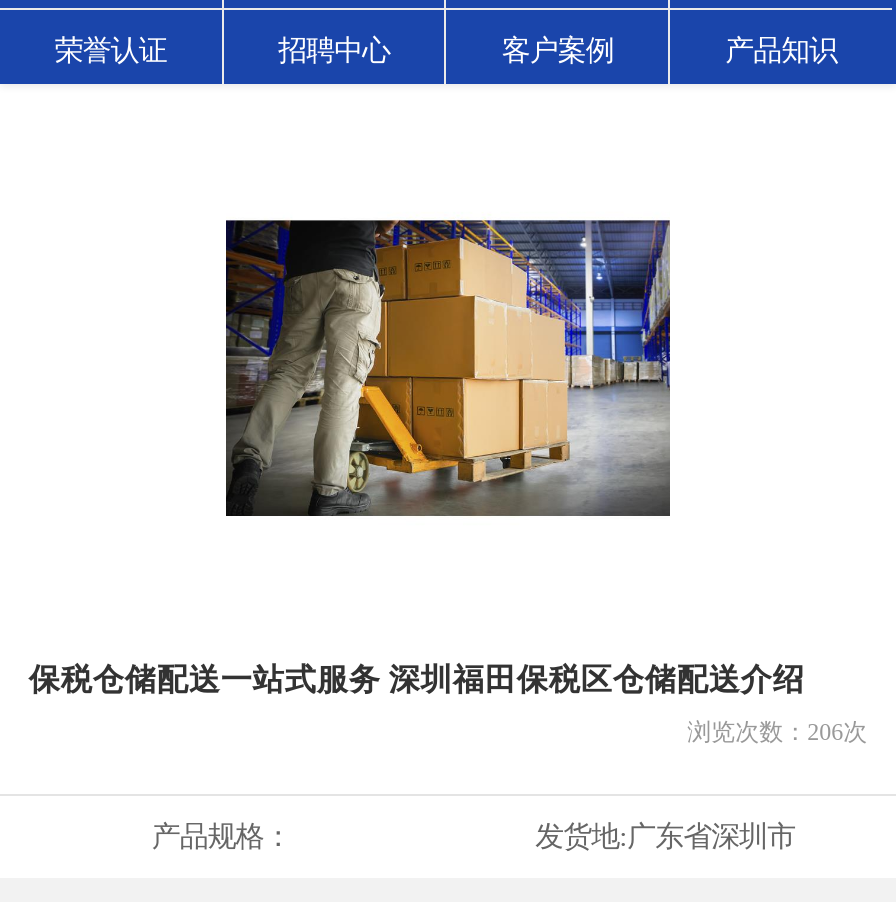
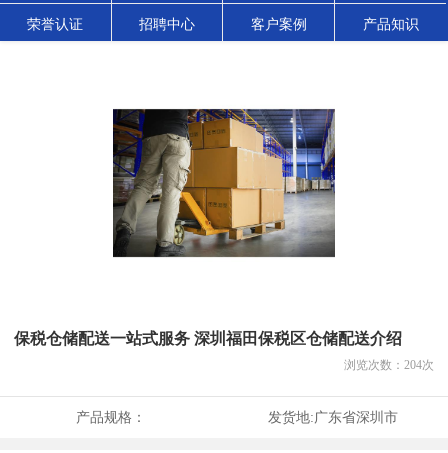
[687,718,867,746] 浏览次数：206次 -> [344,358,434,372] 浏览次数：204次

